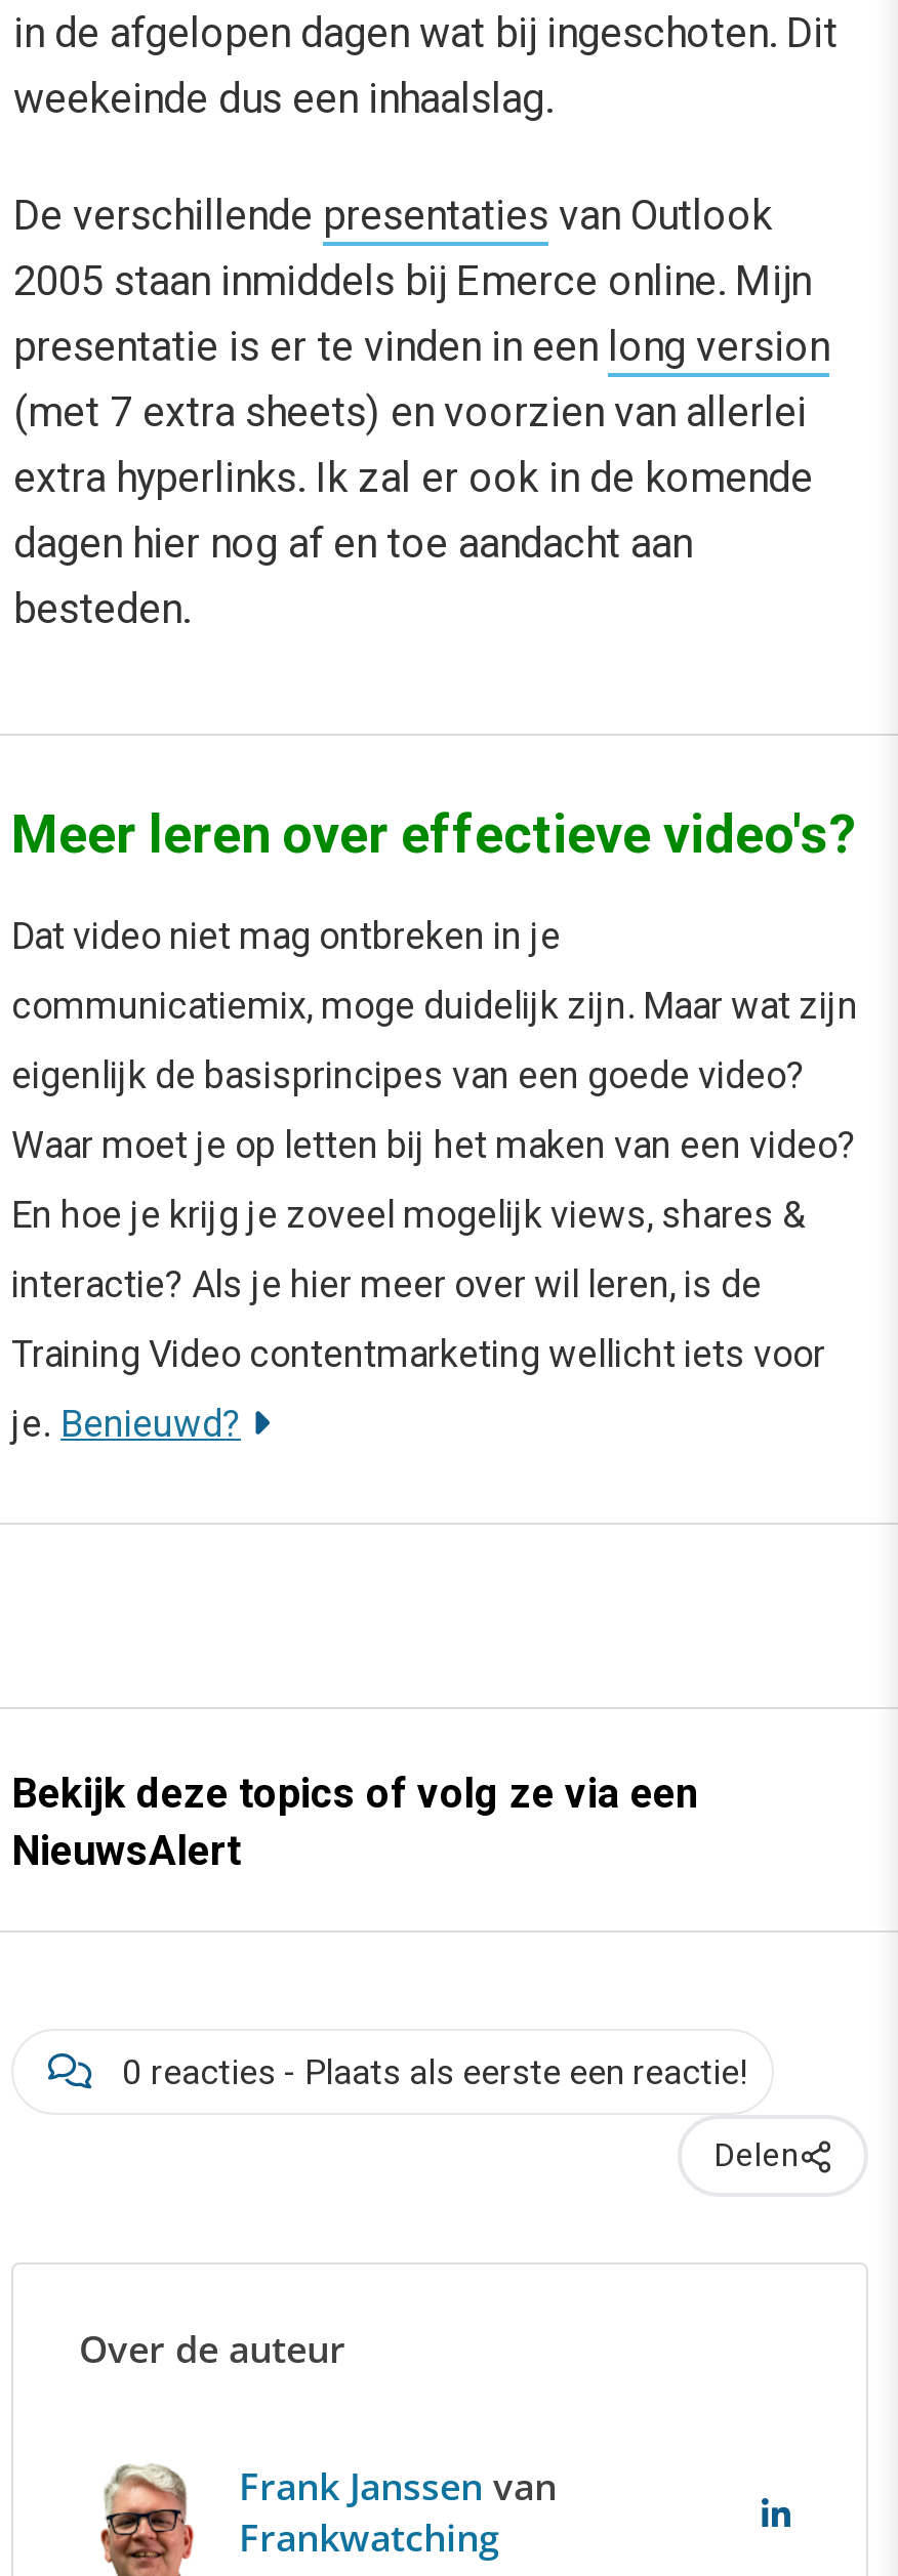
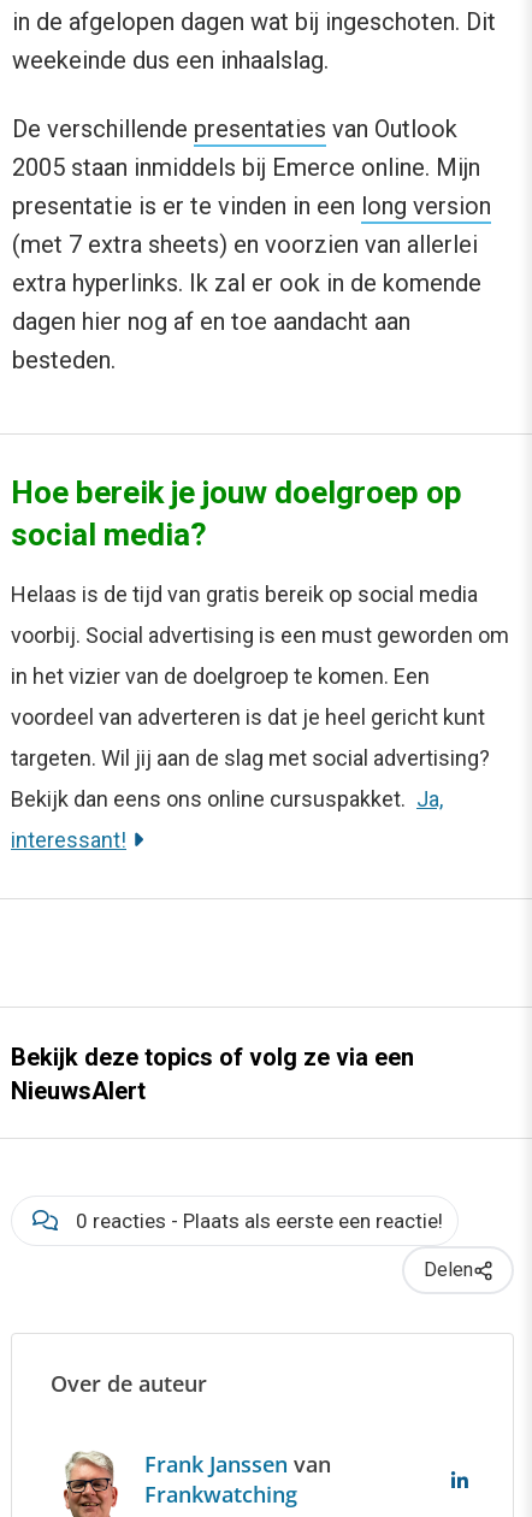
[11,804,858,1445] Meer leren over effectieve video's? | Dat video niet mag ontbreken in je | communicatiemix, moge duidelijk zijn. Maar wat zijn | eigenlijk de basisprincipes van een goede video? | Waar moet je op letten bij het maken van een video? | En hoe je krijg je zoveel mogelijk views, shares & | interactie? Als je hier meer over wil leren, is de | Training Video contentmarketing wellicht iets voor | je. Benieuwd? -> [11,475,509,853] Hoe bereik je jouw doelgroep op | social media? | Helaas is de tijd van gratis bereik op social media | voorbij. Social advertising is een must geworden om | in het vizier van de doelgroep te komen. Een | voordeel van adverteren is dat je heel gericht kunt | targeten. Wil jij aan de slag met social advertising? | Bekijk dan eens ons online cursuspakket. Ja, | interessant!

